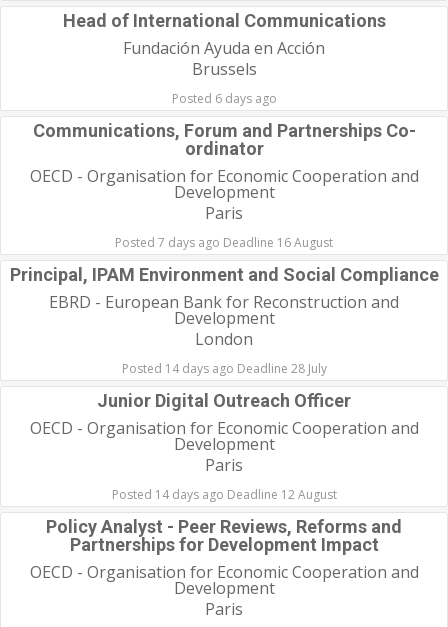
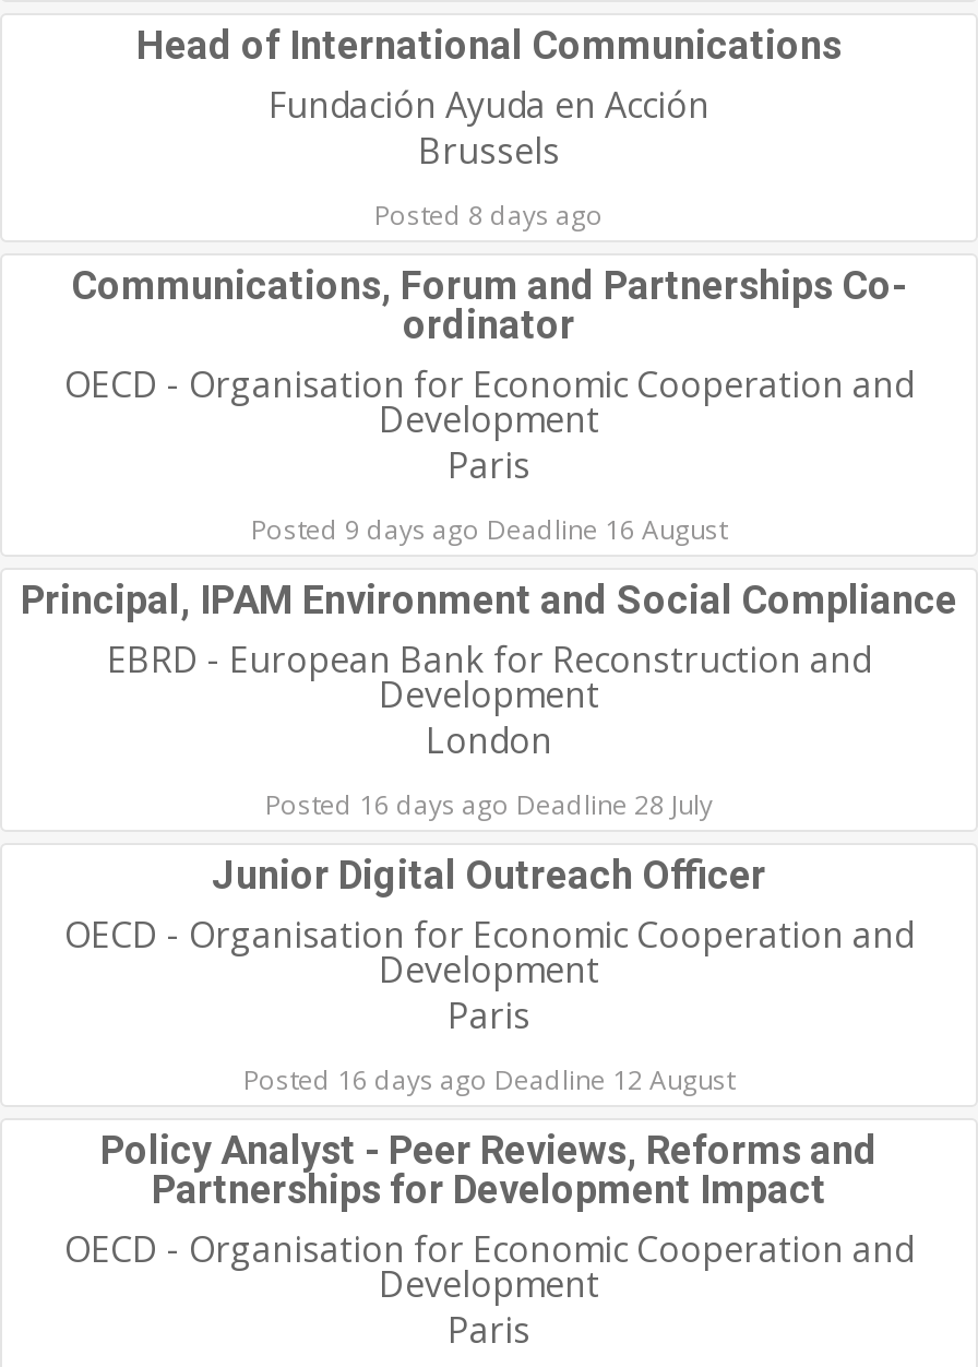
[171,90,276,107] Posted 6 days ago -> [374,197,604,234] Posted 8 days ago
[115,234,333,251] Posted 7 days ago Deadline 16 August -> [251,511,727,548] Posted 9 days ago Deadline 16 August
[121,360,326,377] Posted 14 days ago Deadline 28 July -> [265,786,713,823] Posted 16 days ago Deadline 28 July
[111,486,336,503] Posted 14 days ago Deadline 12 August -> [243,1061,735,1098] Posted 16 days ago Deadline 12 August

